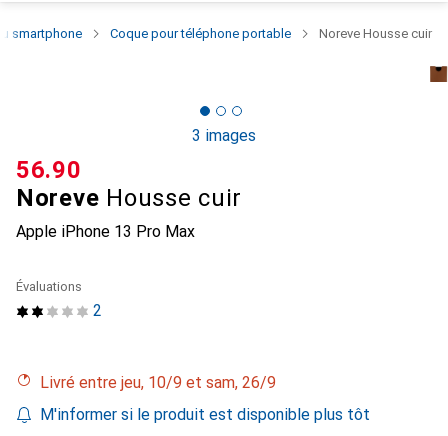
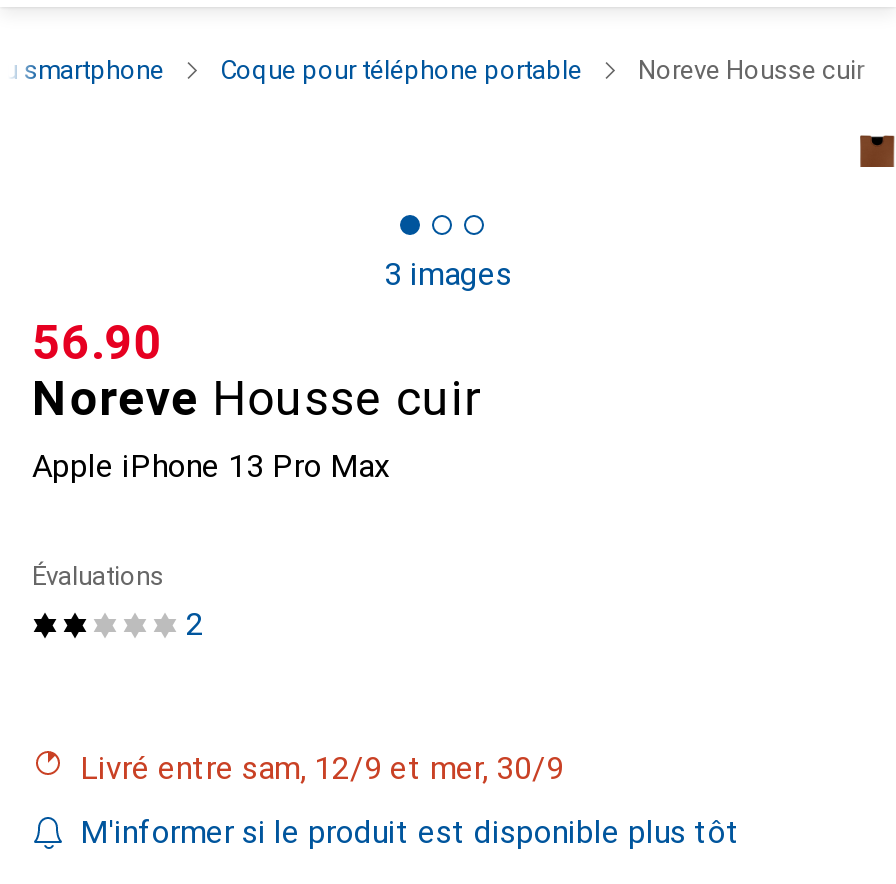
[49,373,276,392] Livré entre jeu, 10/9 et sam, 26/9 -> [98,749,564,787] Livré entre sam, 12/9 et mer, 30/9

